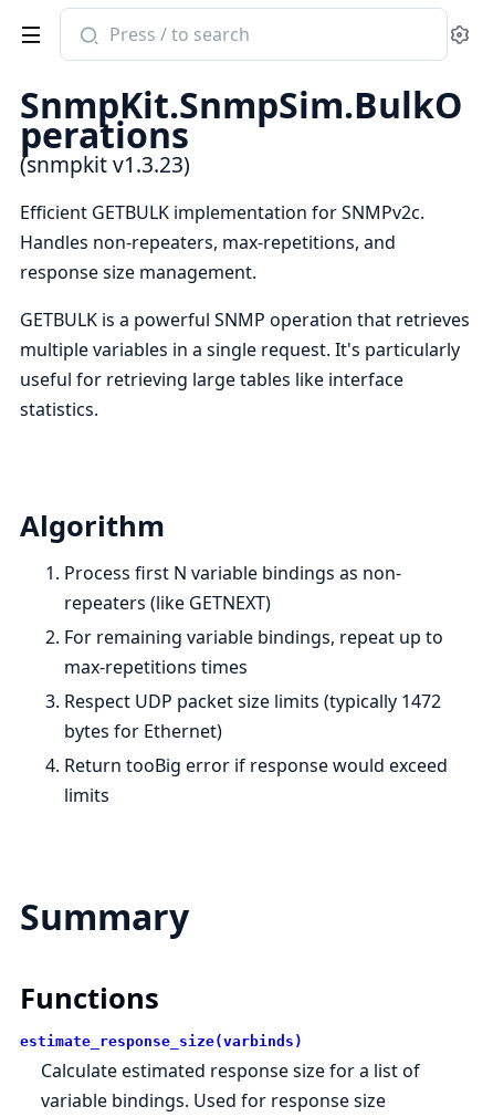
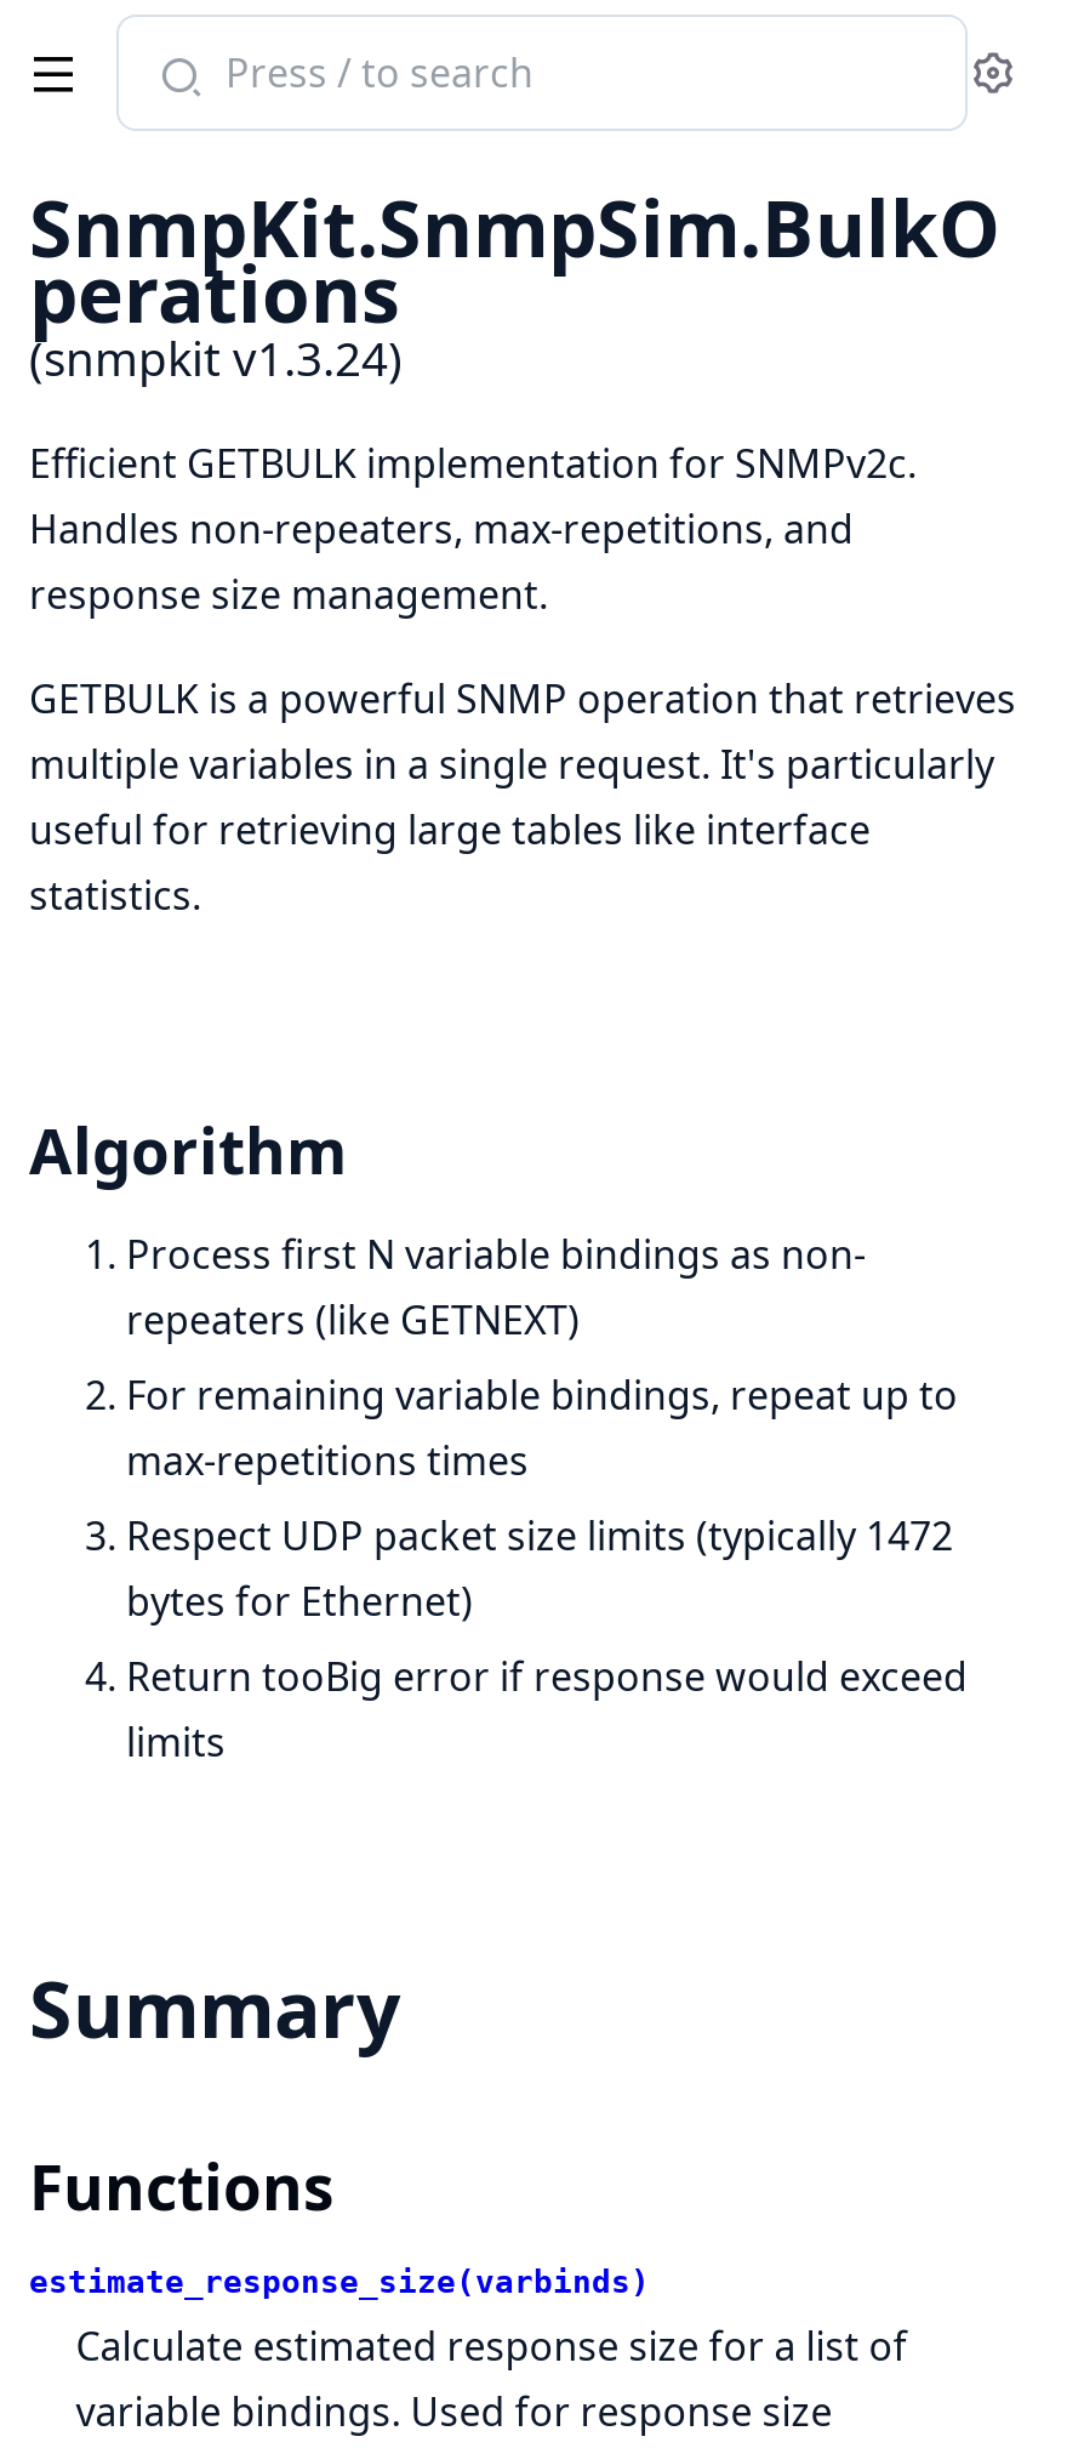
[20,149,190,179] (snmpkit v1.3.23) -> [29,325,403,391] (snmpkit v1.3.24)

